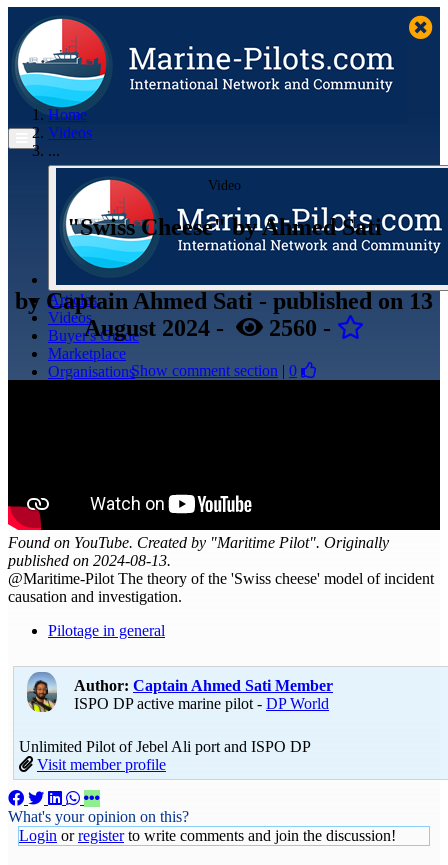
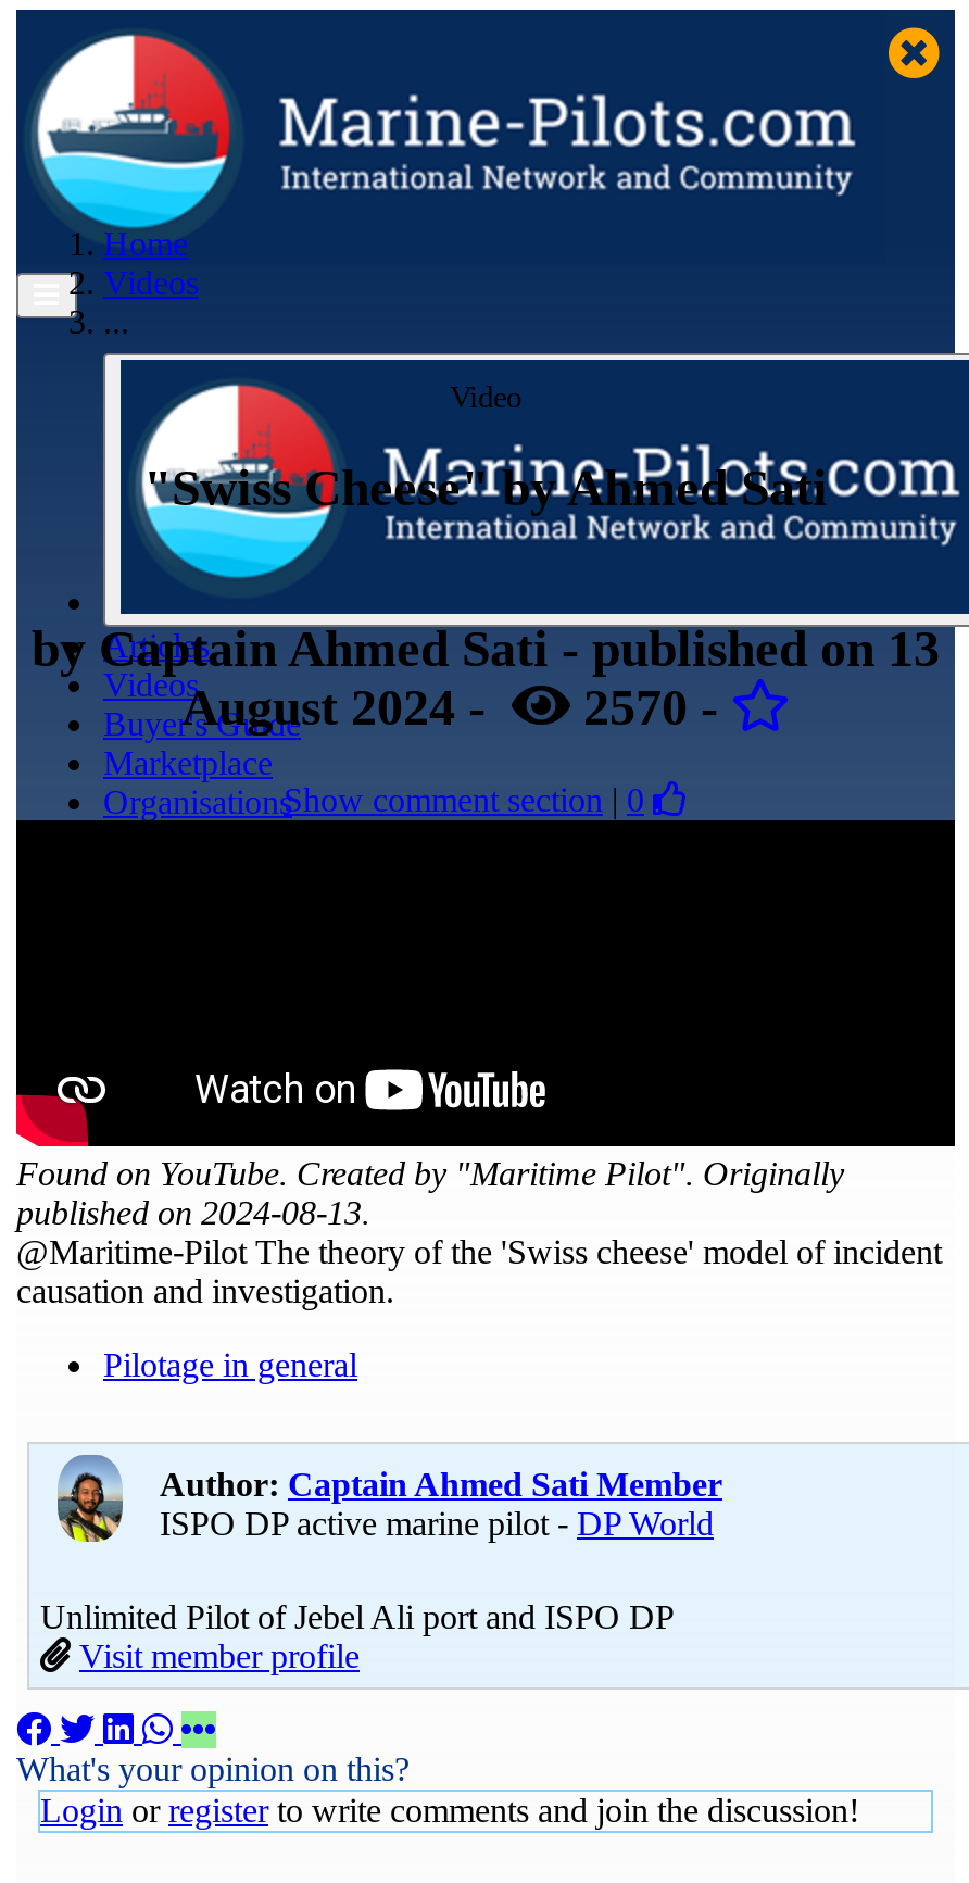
[263,315,337,341] 2560 - -> [570,679,731,735] 2570 -

